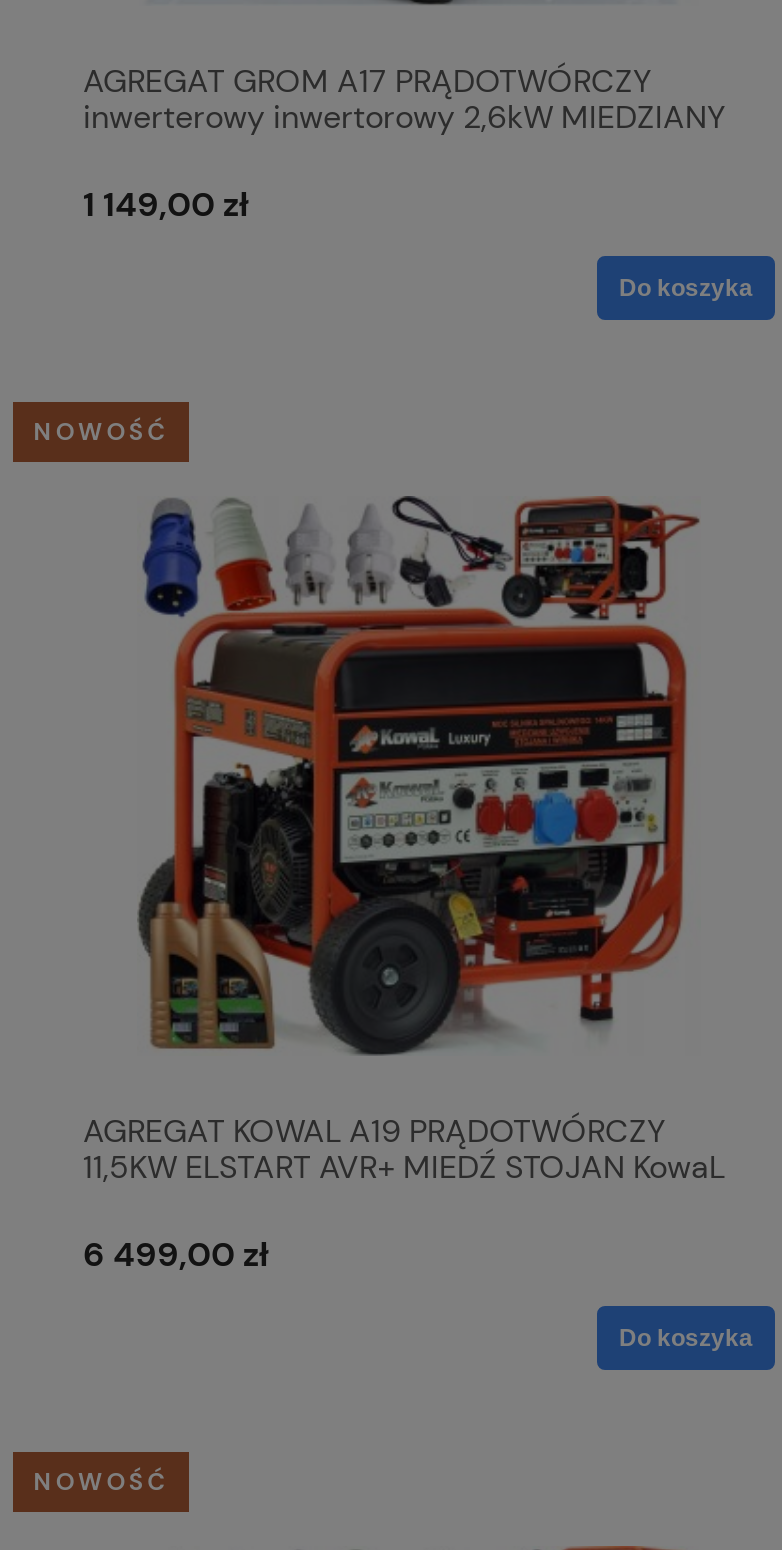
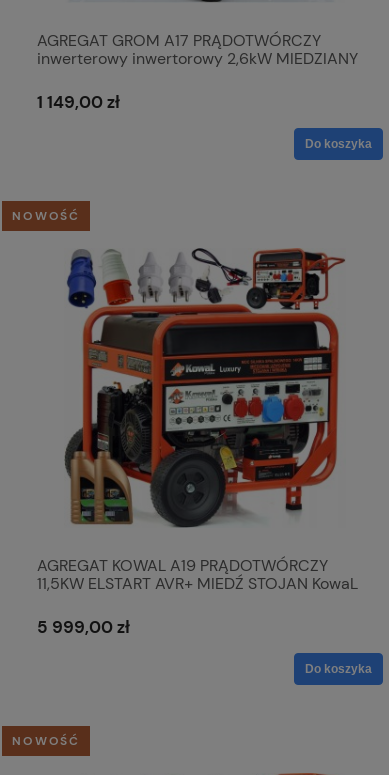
[83,1231,269,1275] 6 499,00 zł -> [37,616,130,638] 5 999,00 zł

